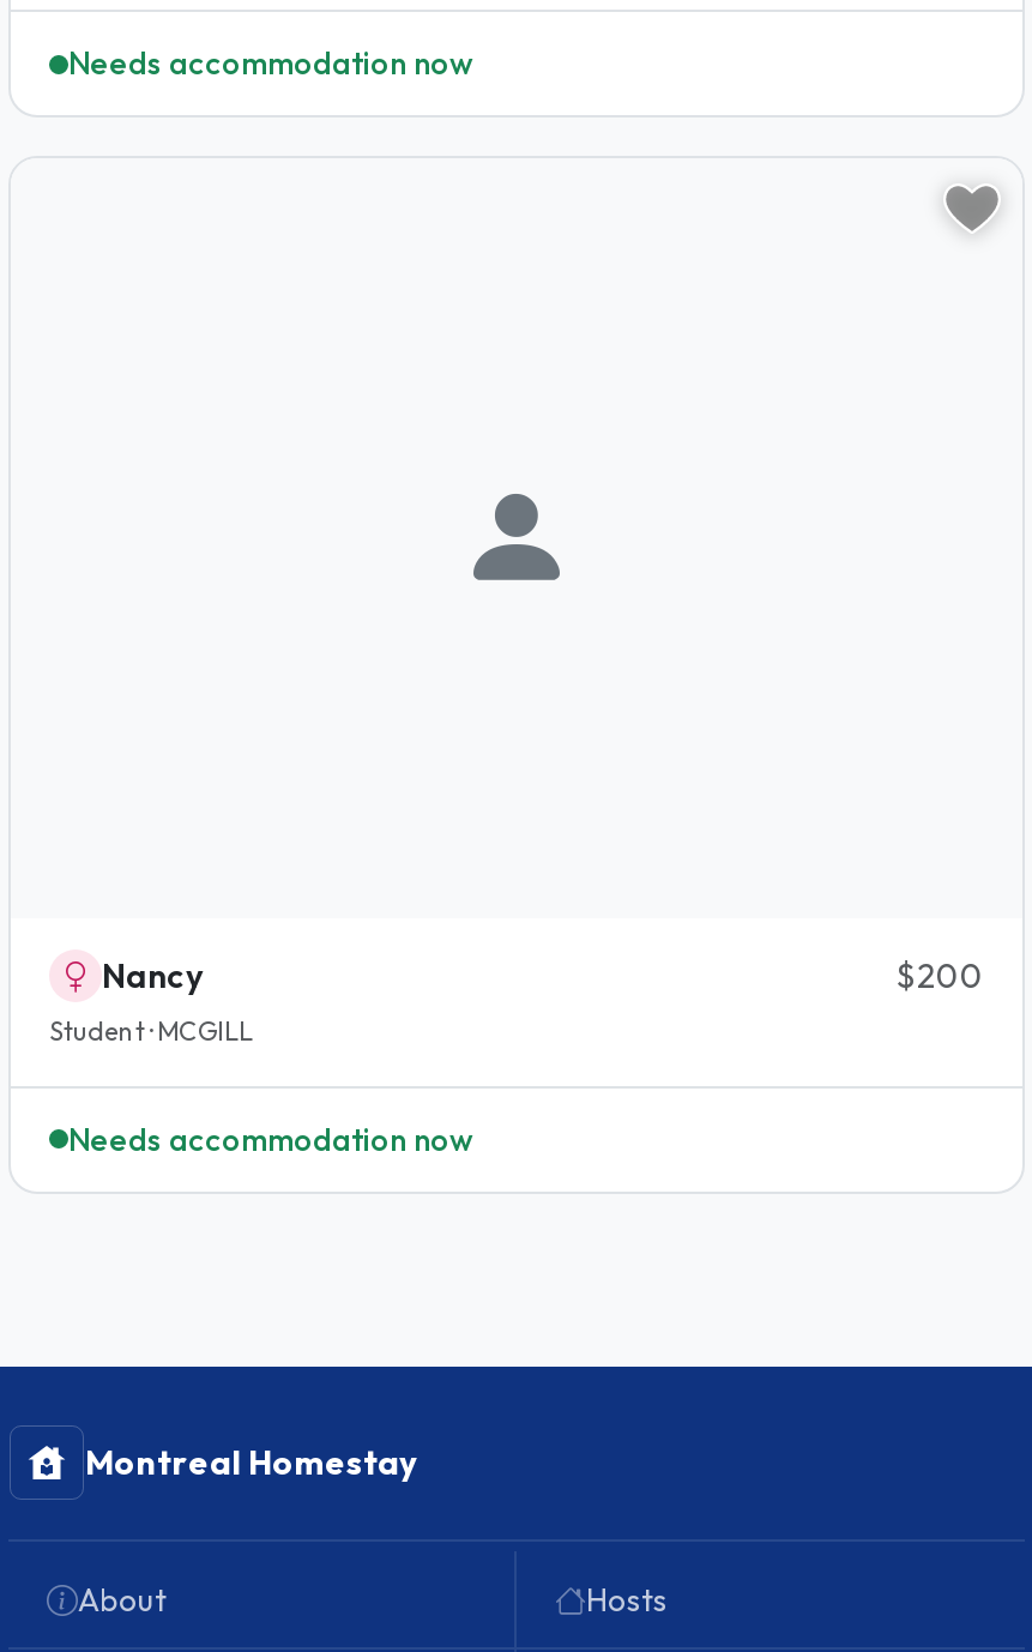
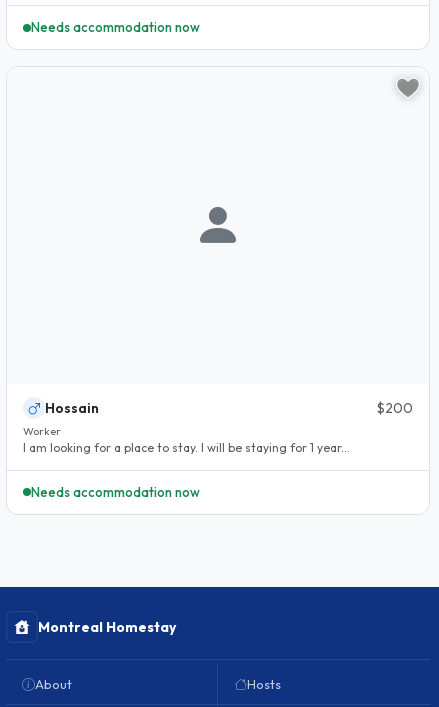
[102,955,203,998] Nancy -> [45,399,99,417] Hossain
[49,1015,253,1048] Student · MCGILL -> [23,424,350,455] Worker | I am looking for a place to stay. I will be staying for 1 year...

